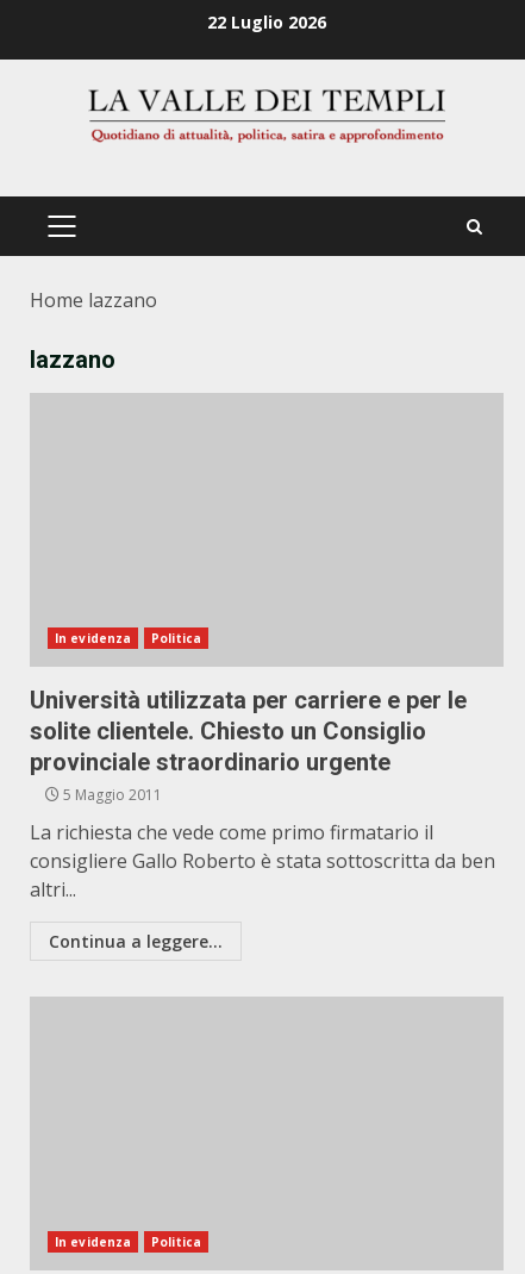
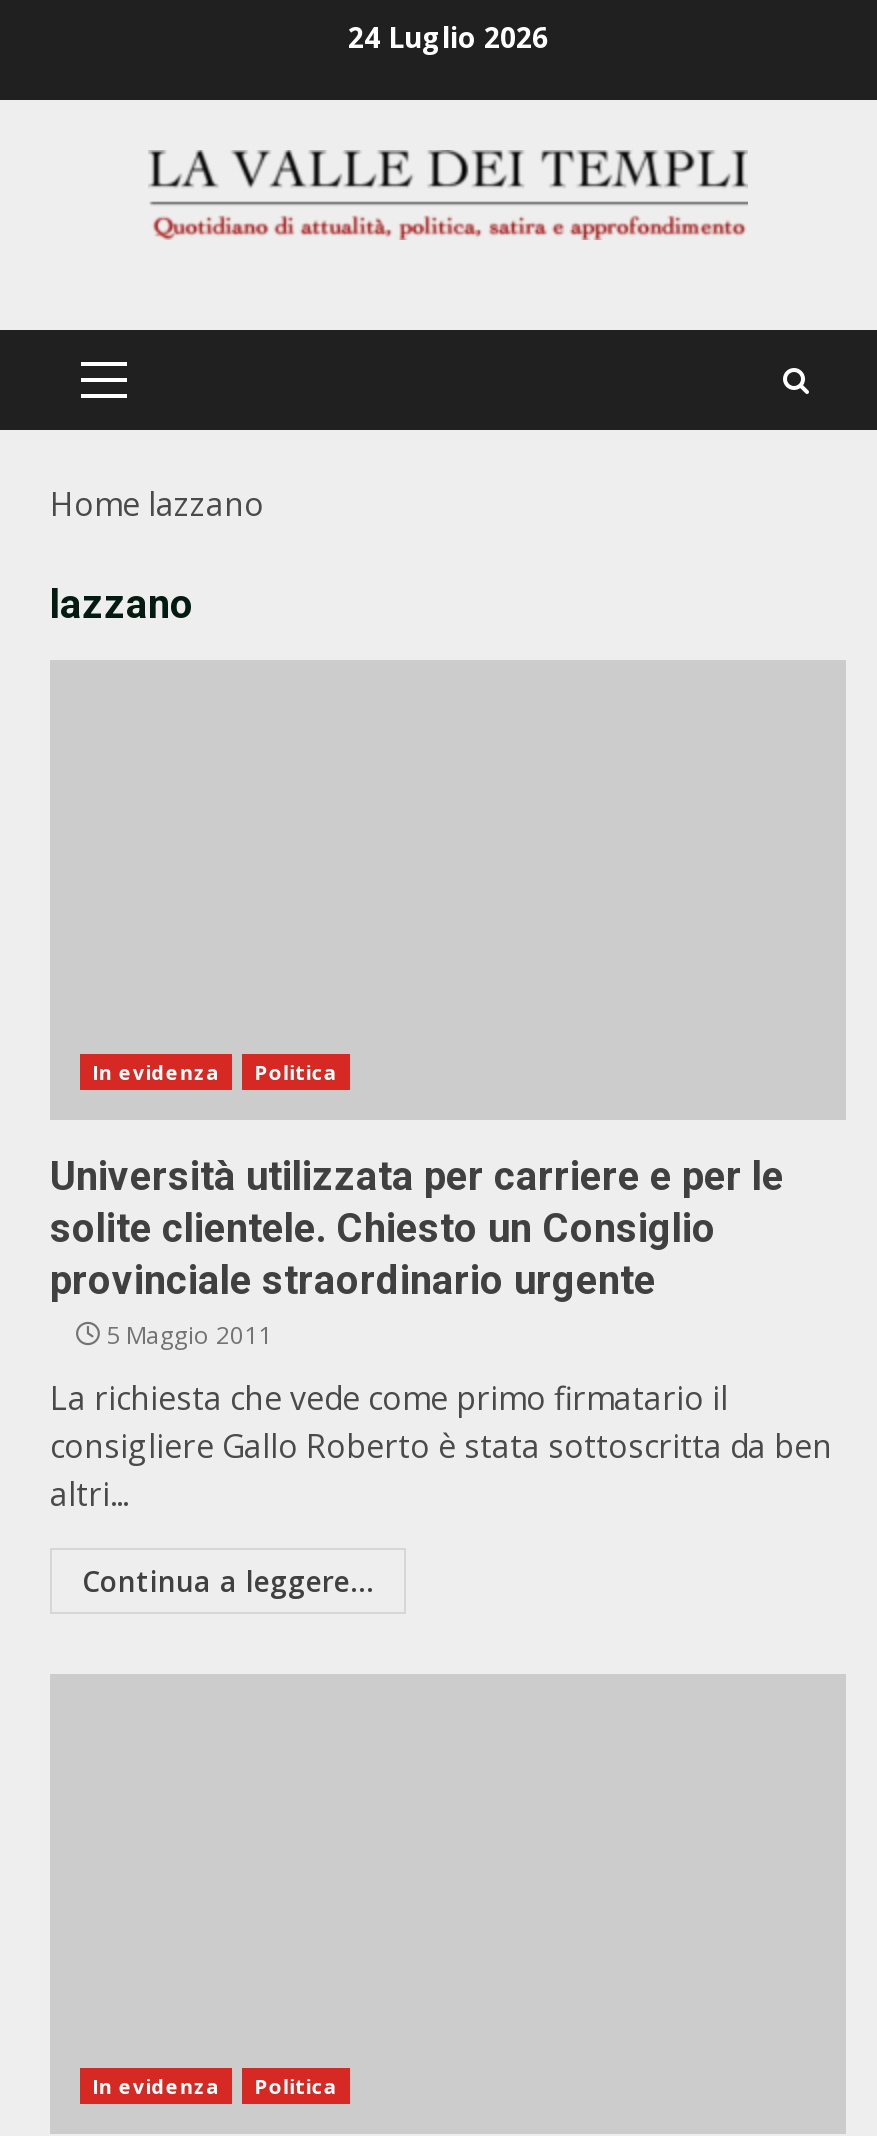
[207,10,326,33] 22 Luglio 2026 -> [348,17,548,55] 24 Luglio 2026

